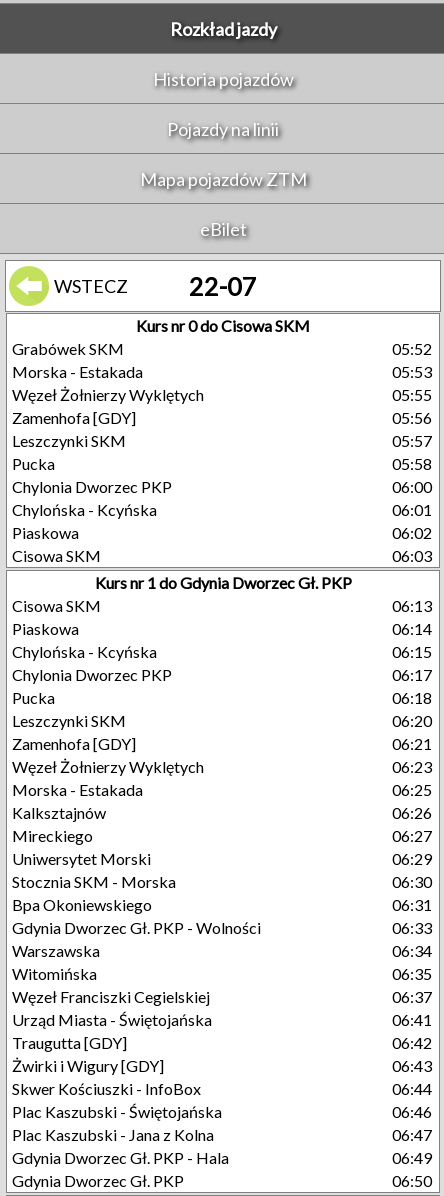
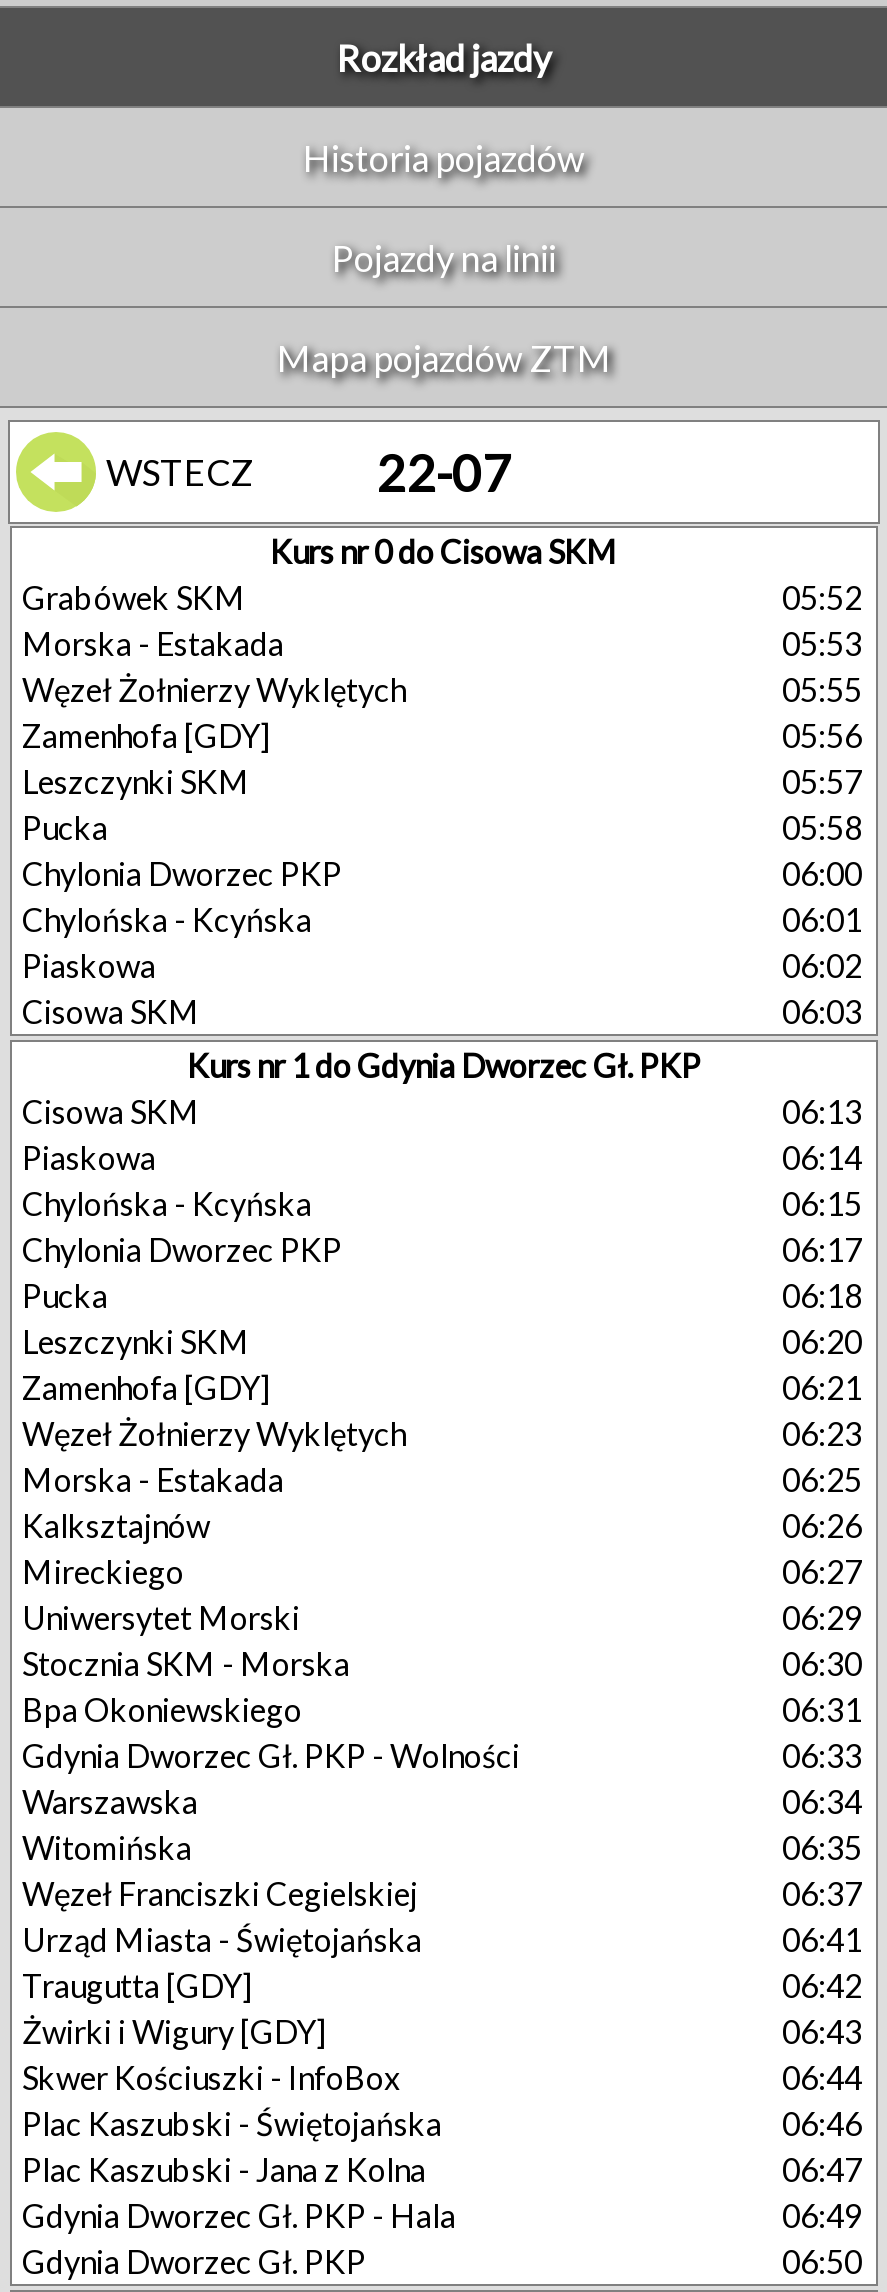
[199,217,246,239] eBilet -> none

